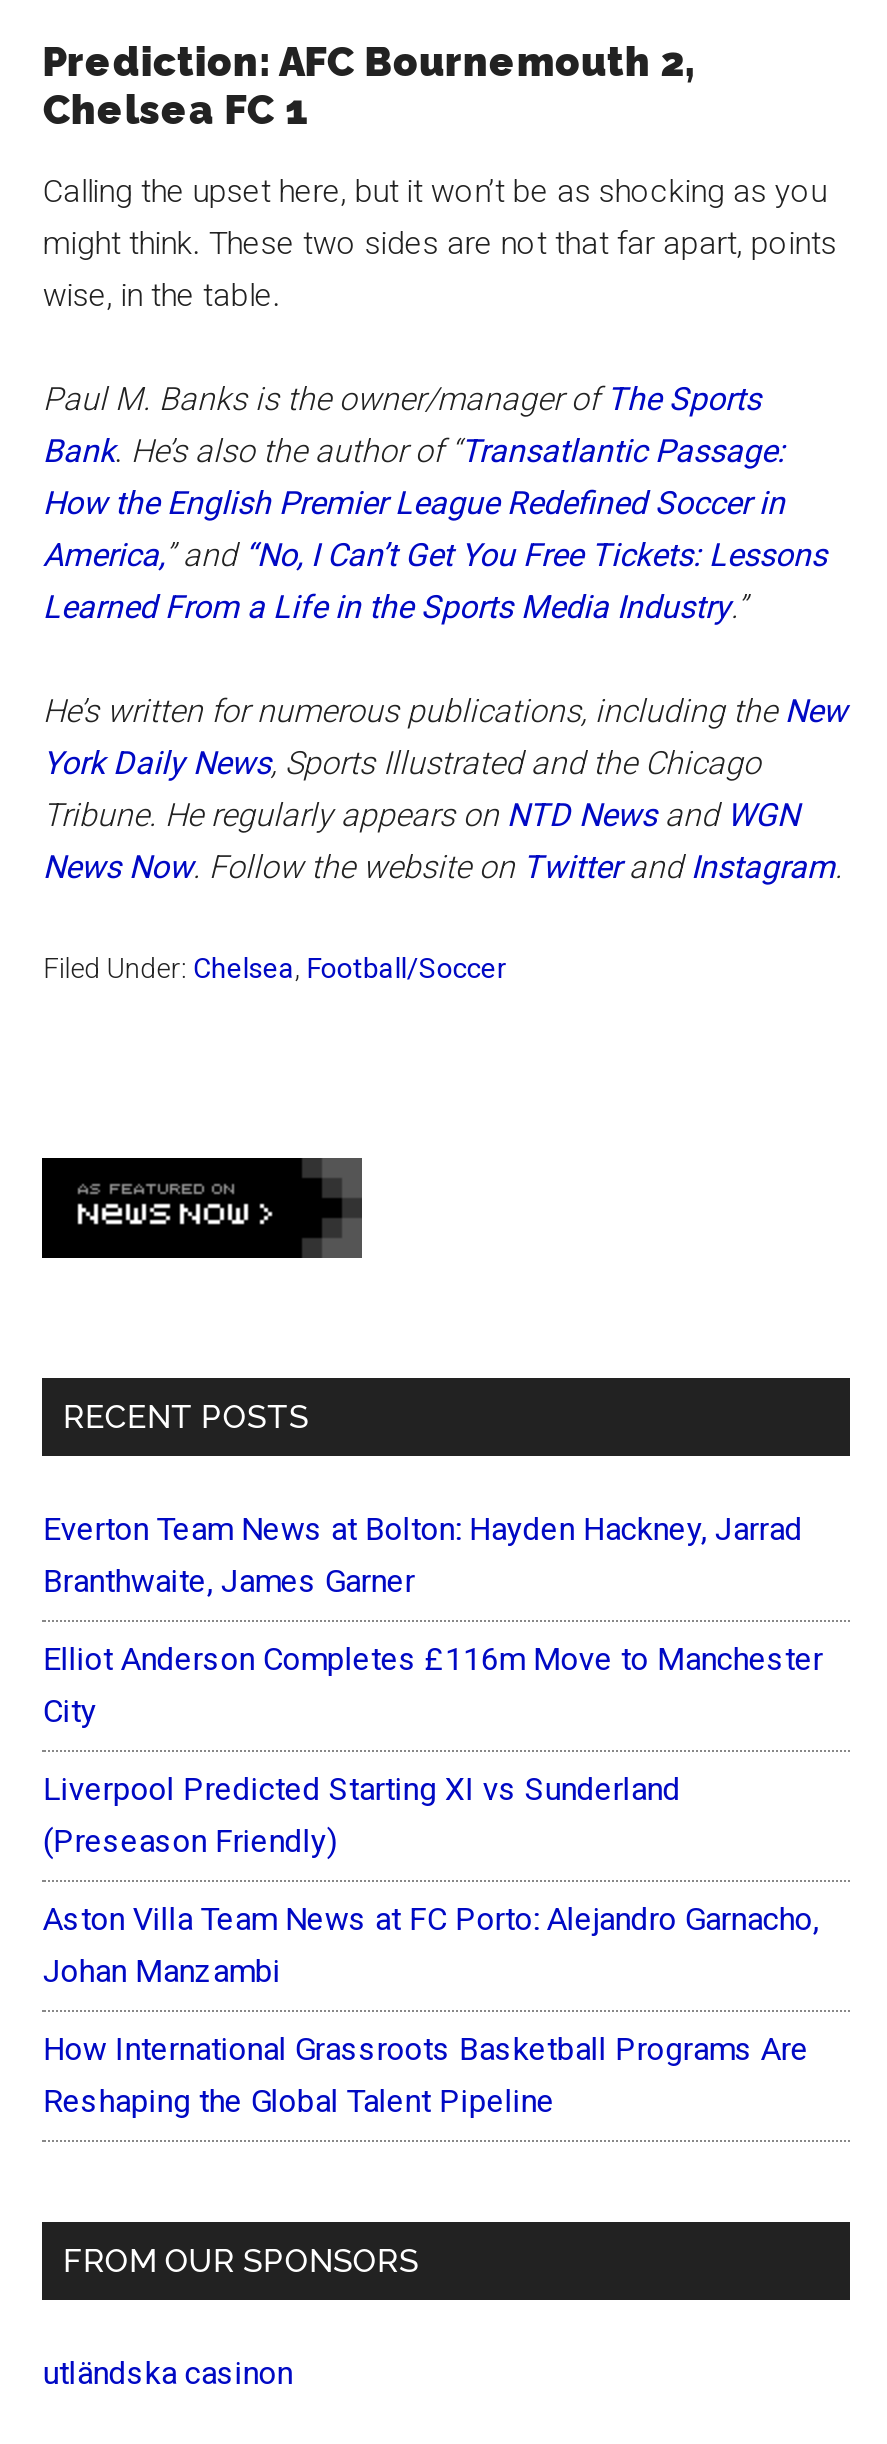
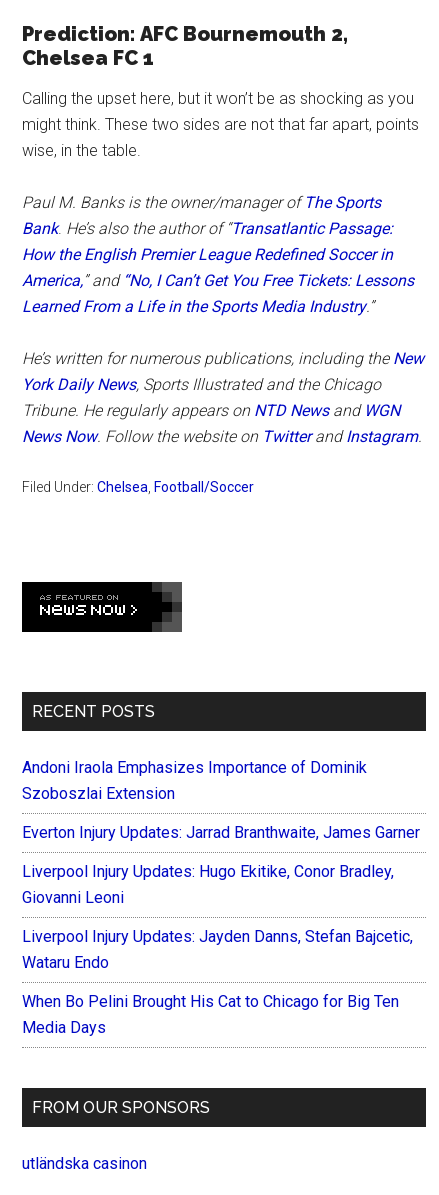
[43,1510,803,1600] Everton Team News at Bolton: Hayden Hackney, Jarrad | Branthwaite, James Garner -> [22,758,367,803] Andoni Iraola Emphasizes Importance of Dominik | Szoboszlai Extension
[43,1640,823,1730] Elliot Anderson Completes £116m Move to Manchester | City -> [22,823,420,842] Everton Injury Updates: Jarrad Branthwaite, James Garner
[43,1770,681,1860] Liverpool Predicted Starting XI vs Sunderland | (Preseason Friendly) -> [22,862,394,907] Liverpool Injury Updates: Hugo Ekitike, Conor Bradley, | Giovanni Leoni
[43,1900,819,1990] Aston Villa Team News at FC Porto: Alejandro Garnacho, | Johan Manzambi -> [22,927,413,972] Liverpool Injury Updates: Jayden Danns, Stefan Bajcetic, | Wataru Endo
[43,2030,809,2120] How International Grassroots Basketball Programs Are | Reshaping the Global Talent Pipeline -> [22,992,399,1037] When Bo Pelini Brought His Cat to Chicago for Big Ten | Media Days

